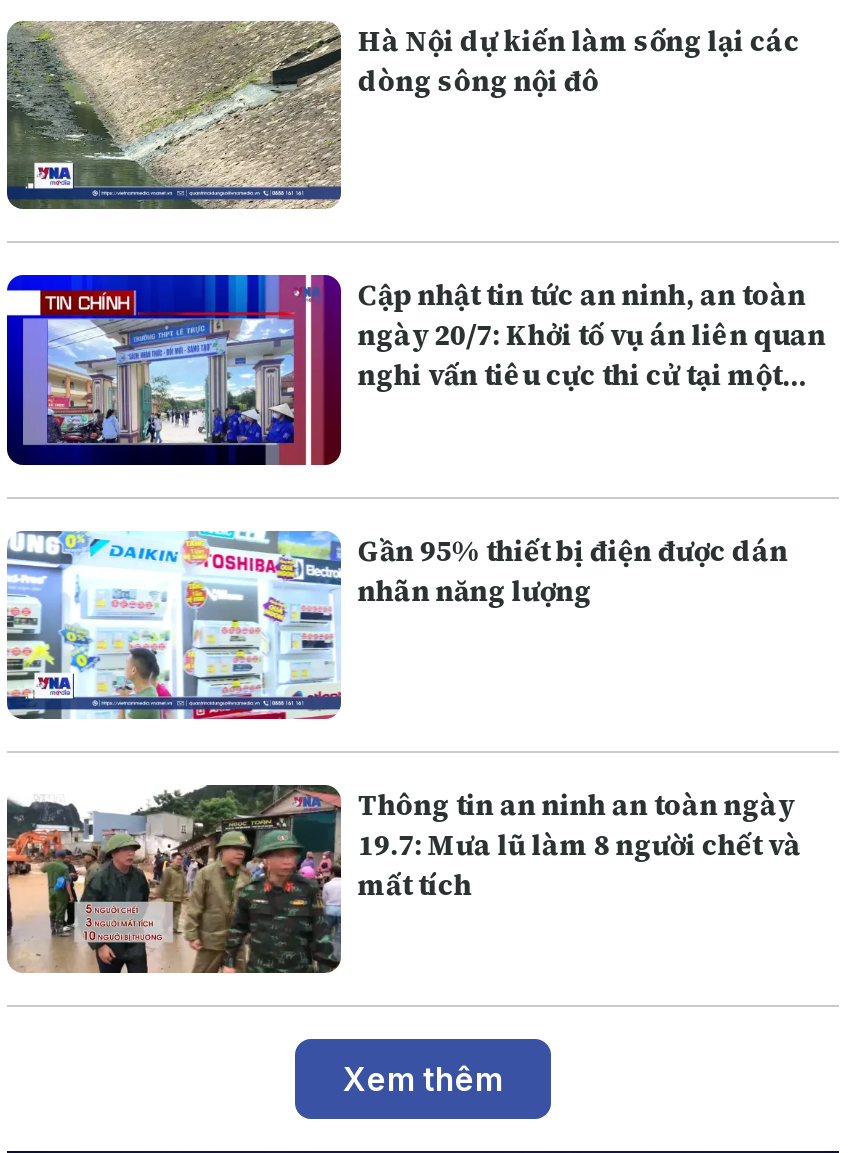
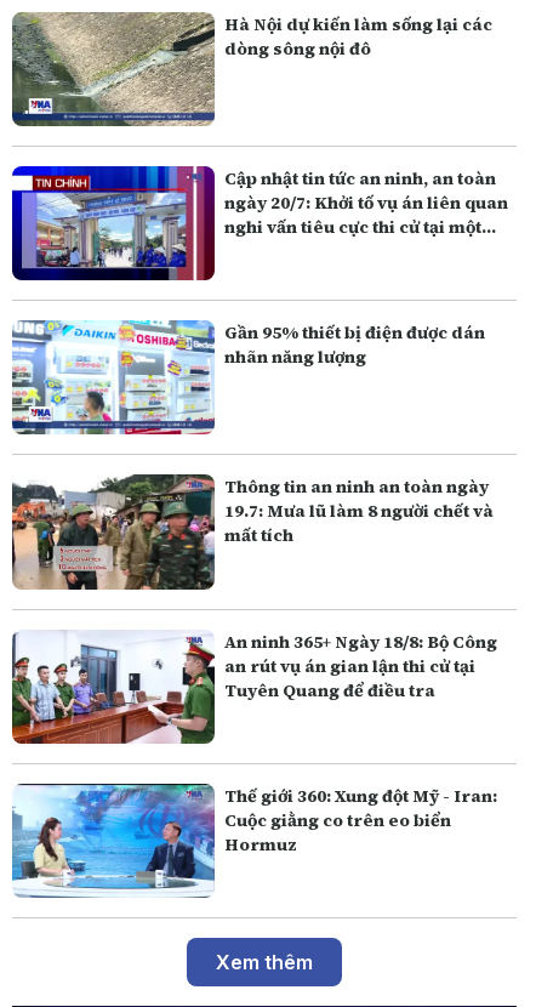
none -> [11,629,498,745] [image] | An ninh 365+ Ngày 18/8: Bộ Công | an rút vụ án gian lận thi cử tại | Tuyên Quang để điều tra
none -> [11,783,498,899] [image] | Thế giới 360: Xung đột Mỹ - Iran: | Cuộc giằng co trên eo biển | Hormuz

